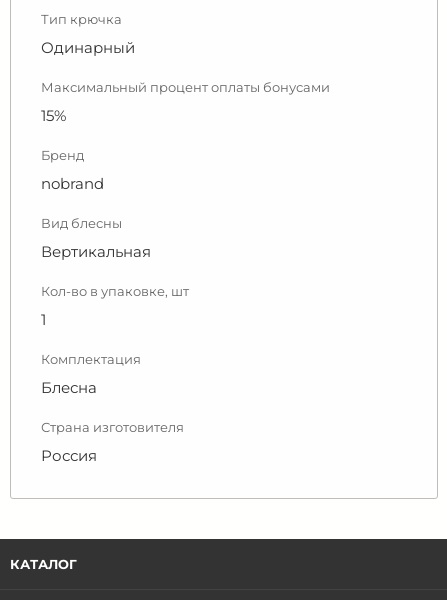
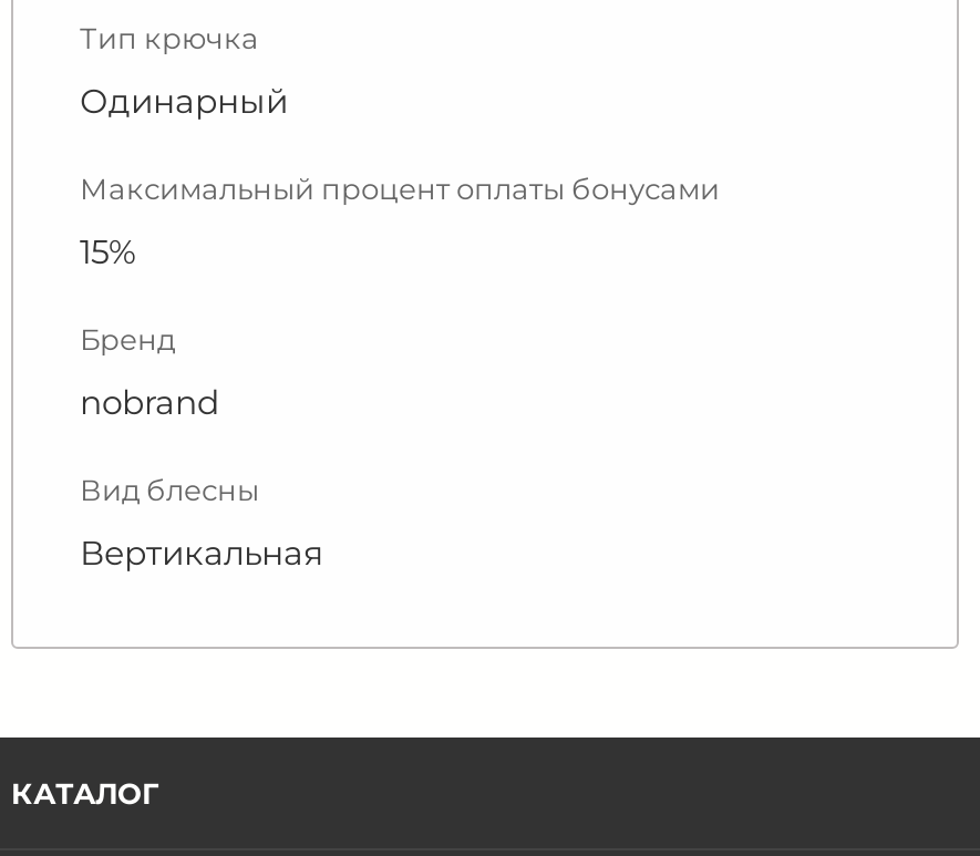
[41,283,189,465] Кол-во в упаковке, шт | 1 | Комплектация | Блесна | Страна изготовителя | Россия -> none

